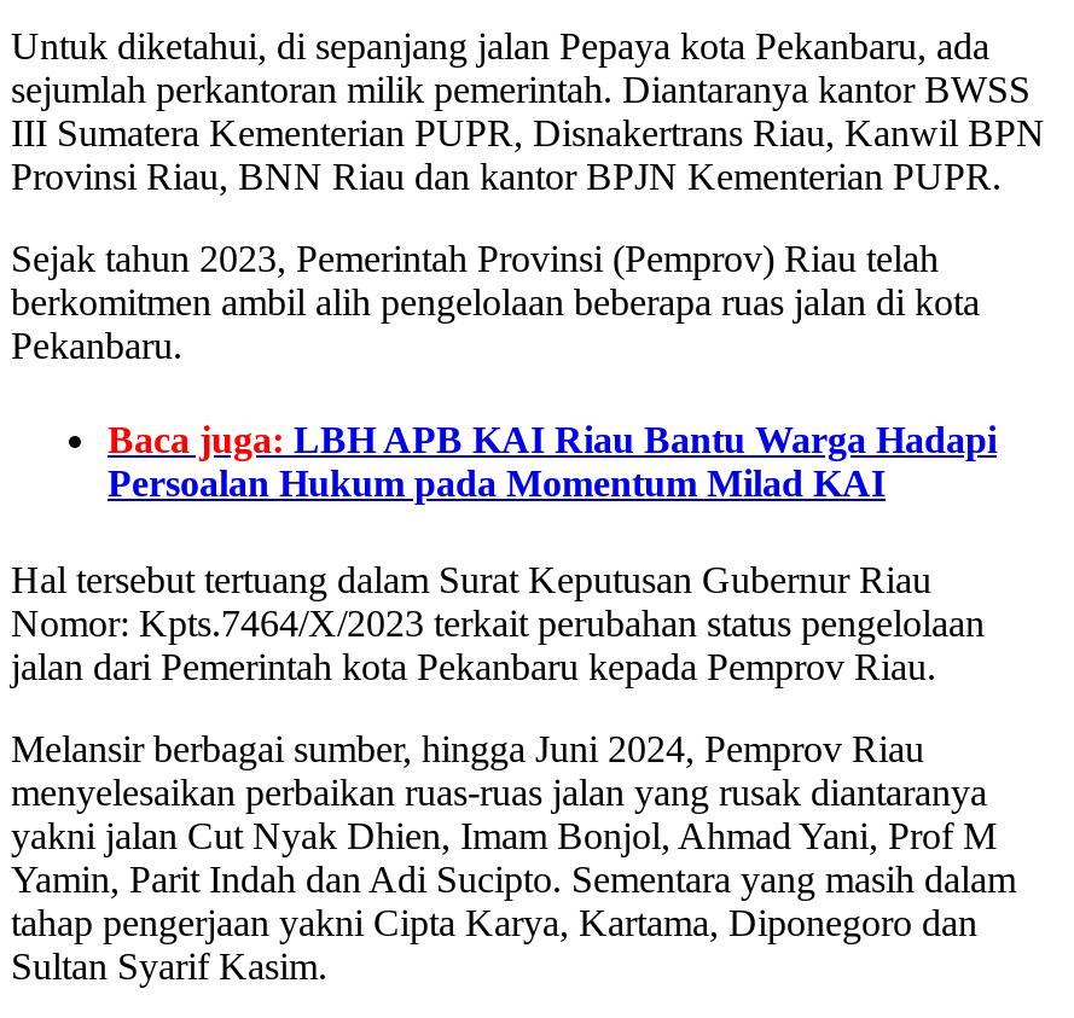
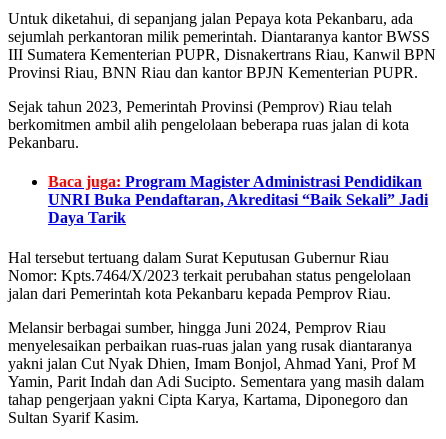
[108,420,997,504] Baca juga: LBH APB KAI Riau Bantu Warga Hadapi | Persoalan Hukum pada Momentum Milad KAI -> [48,173,428,226] Baca juga: Program Magister Administrasi Pendidikan | UNRI Buka Pendaftaran, Akreditasi “Baik Sekali” Jadi | Daya Tarik

